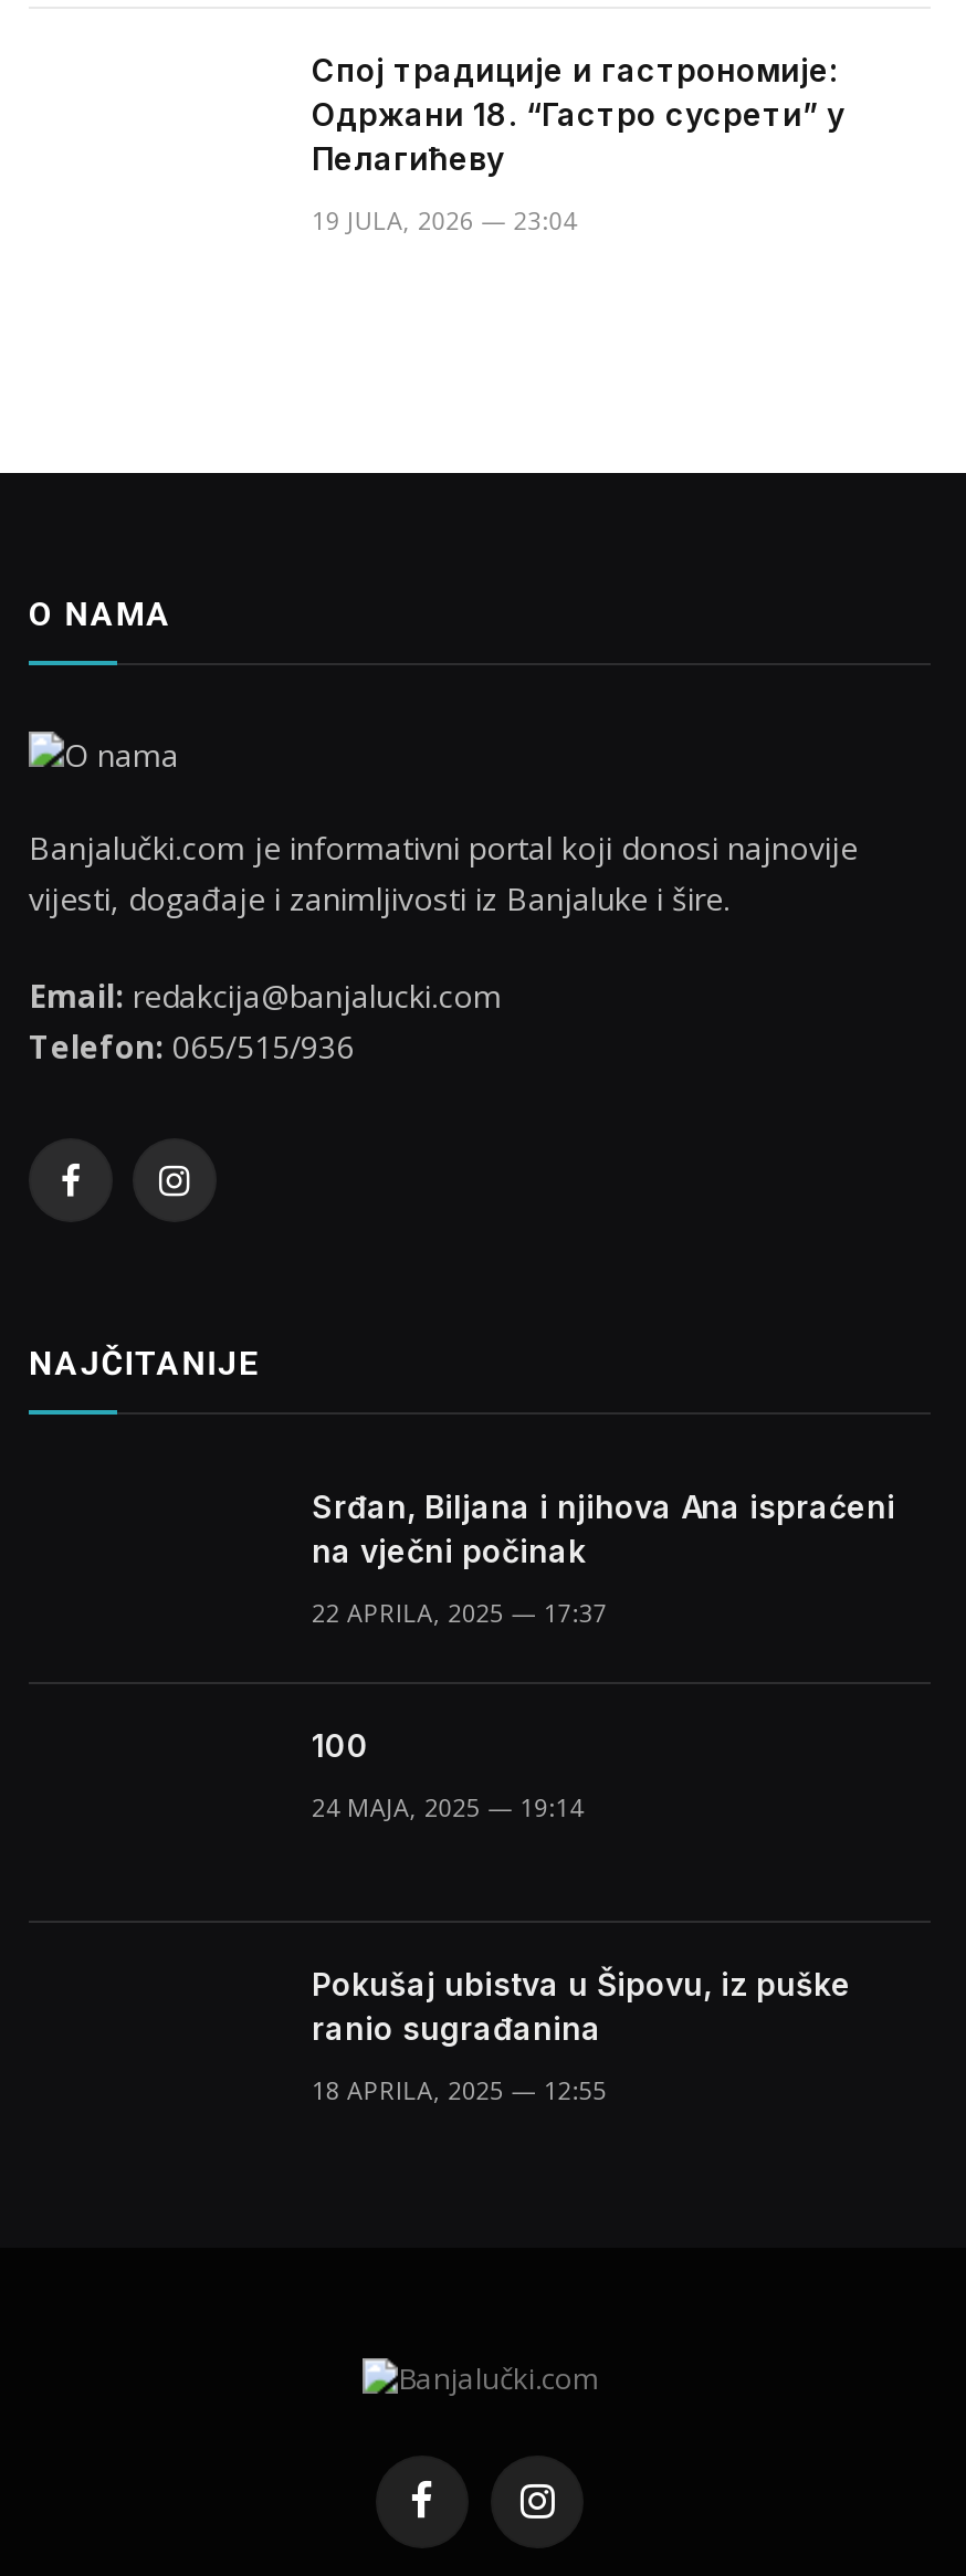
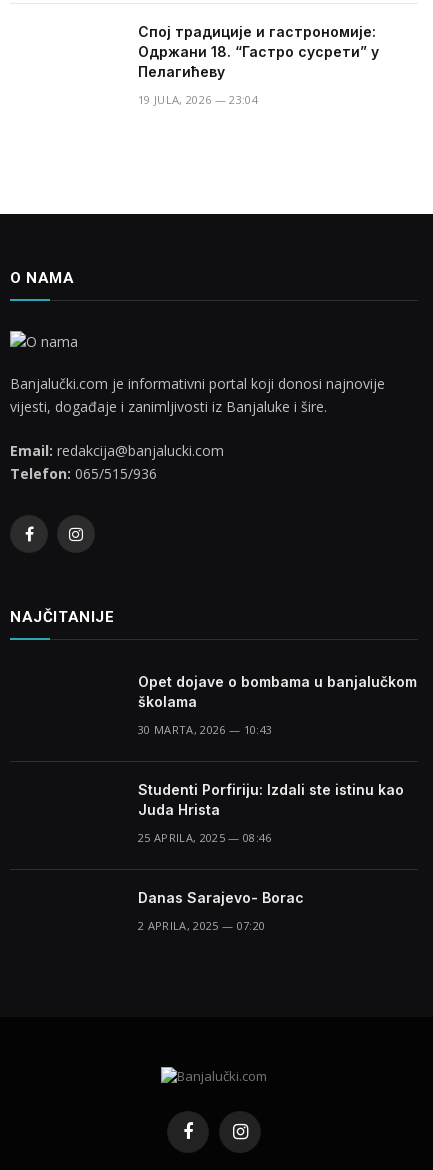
[312,1486,895,1568] Srđan, Biljana i njihova Ana ispraćeni | na vječni počinak -> [138,672,417,709] Opet dojave o bombama u banjalučkom | školama
[312,1595,607,1628] 22 APRILA, 2025 — 17:37 -> [138,721,272,736] 30 MARTA, 2026 — 10:43
[312,1725,369,1763] 100 -> [138,780,404,817] Studenti Porfiriju: Izdali ste istinu kao | Juda Hrista
[312,1789,583,1822] 24 MAJA, 2025 — 19:14 -> [138,829,272,844] 25 APRILA, 2025 — 08:46
[312,1964,851,2046] Pokušaj ubistva u Šipovu, iz puške | ranio sugrađanina -> [138,888,304,905] Danas Sarajevo- Borac
[312,2072,607,2105] 18 APRILA, 2025 — 12:55 -> [138,917,265,932] 2 APRILA, 2025 — 07:20

